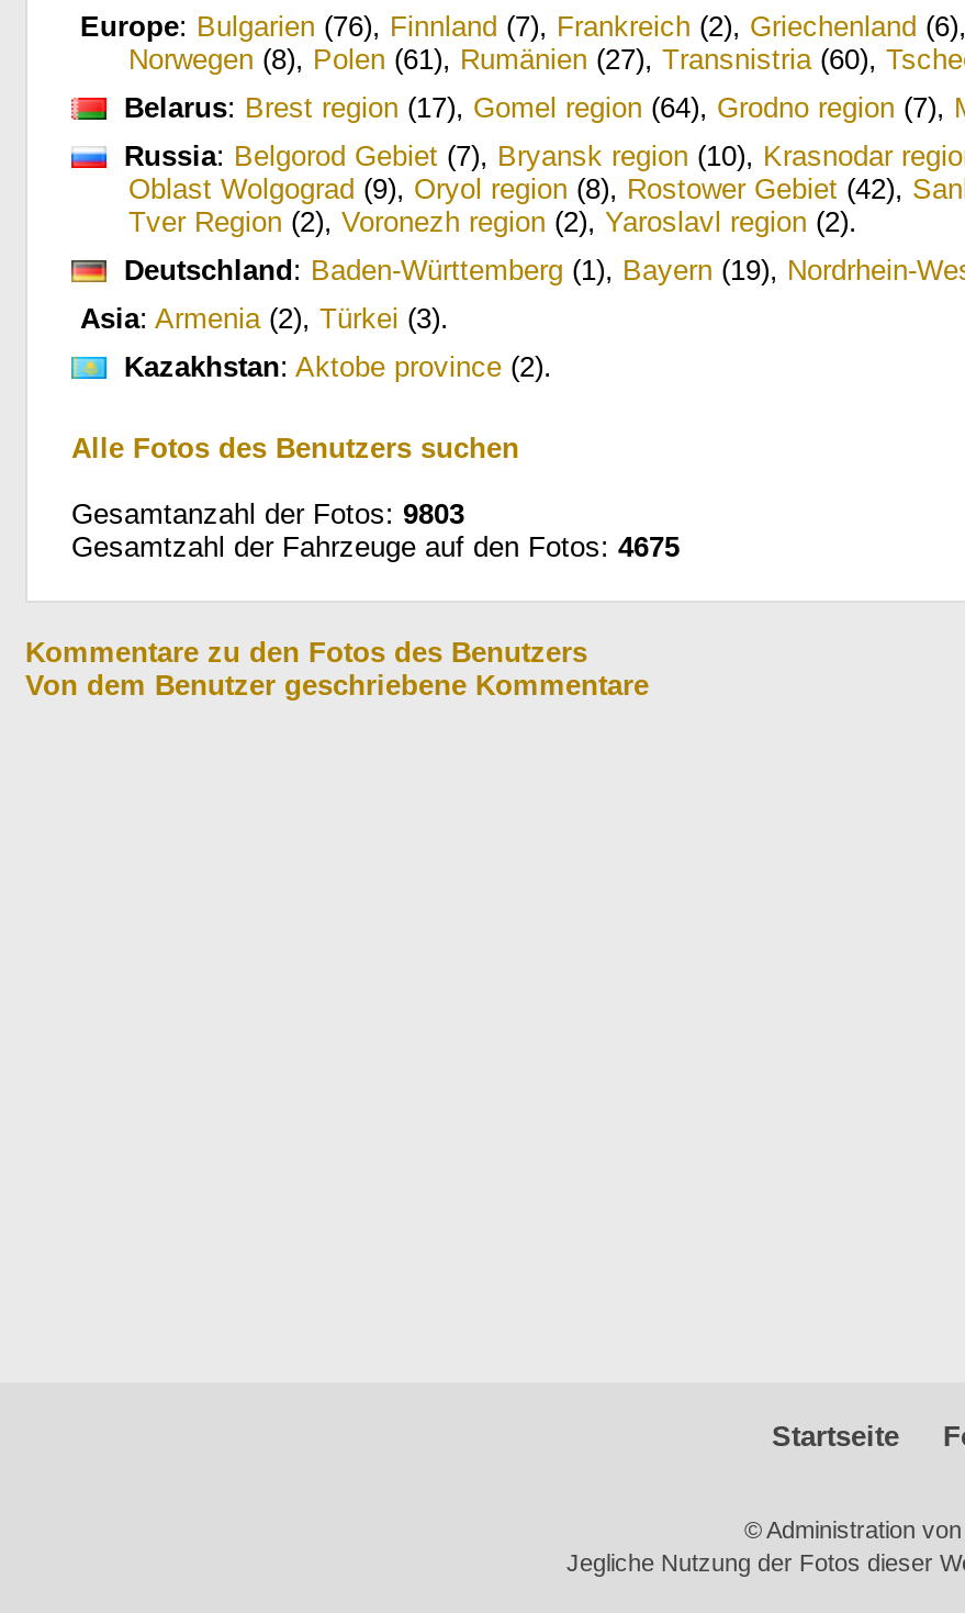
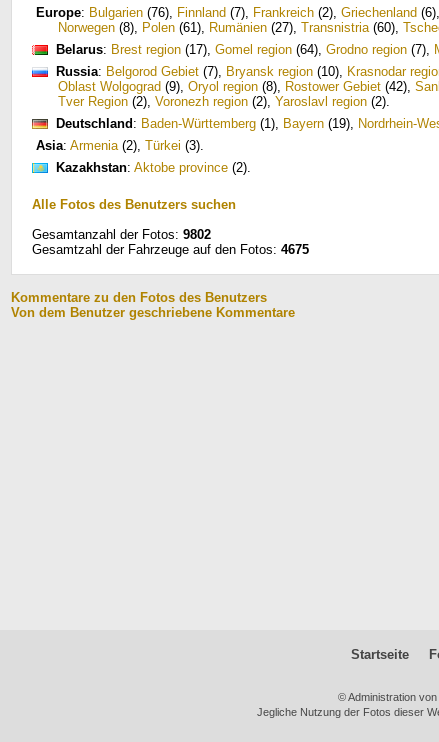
[71,497,464,530] Gesamtanzahl der Fotos: 9803 -> [32,227,211,242] Gesamtanzahl der Fotos: 9802

